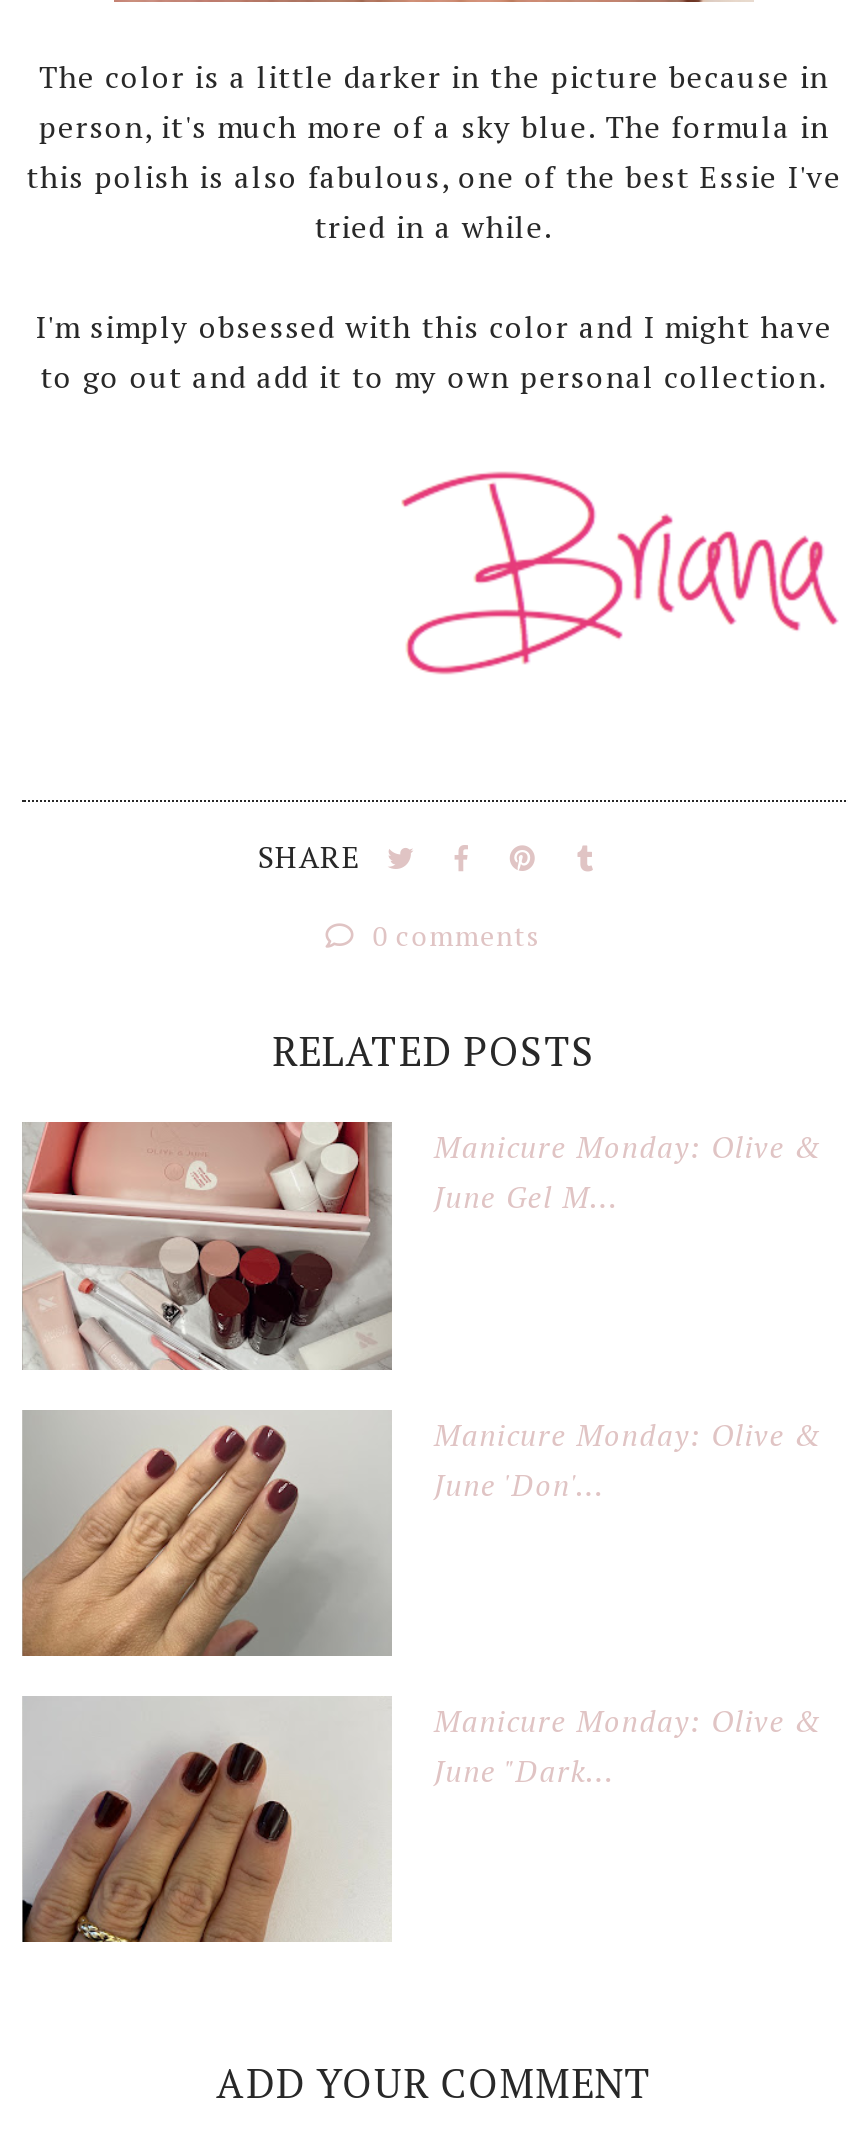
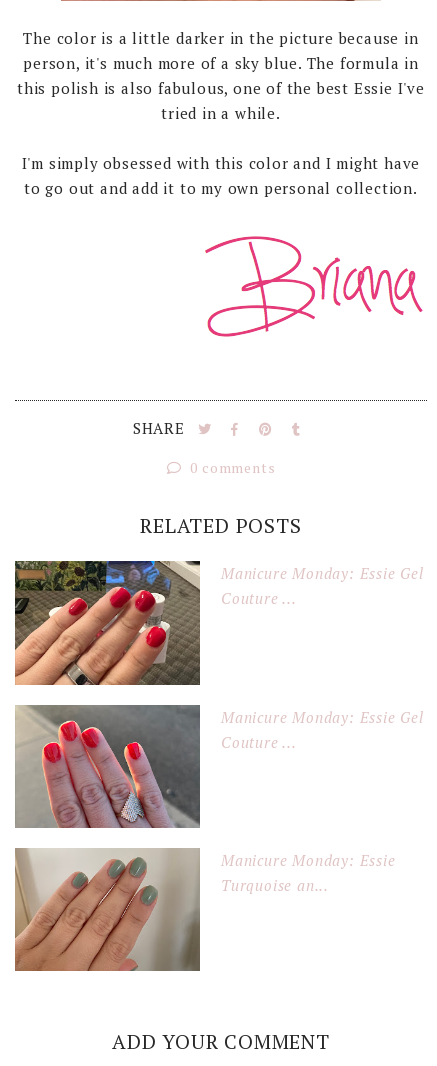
[22,1120,822,1372] [image] | Manicure Monday: Olive & | June Gel M... -> [14,560,424,686] [image] | Manicure Monday: Essie Gel | Couture ...
[22,1412,822,1658] [image] | Manicure Monday: Olive & | June 'Don'... -> [15,705,424,829] [image] | Manicure Monday: Essie Gel | Couture ...
[20,1698,822,1944] [image] | Manicure Monday: Olive & | June "Dark... -> [14,848,396,972] [image] | Manicure Monday: Essie | Turquoise an...

